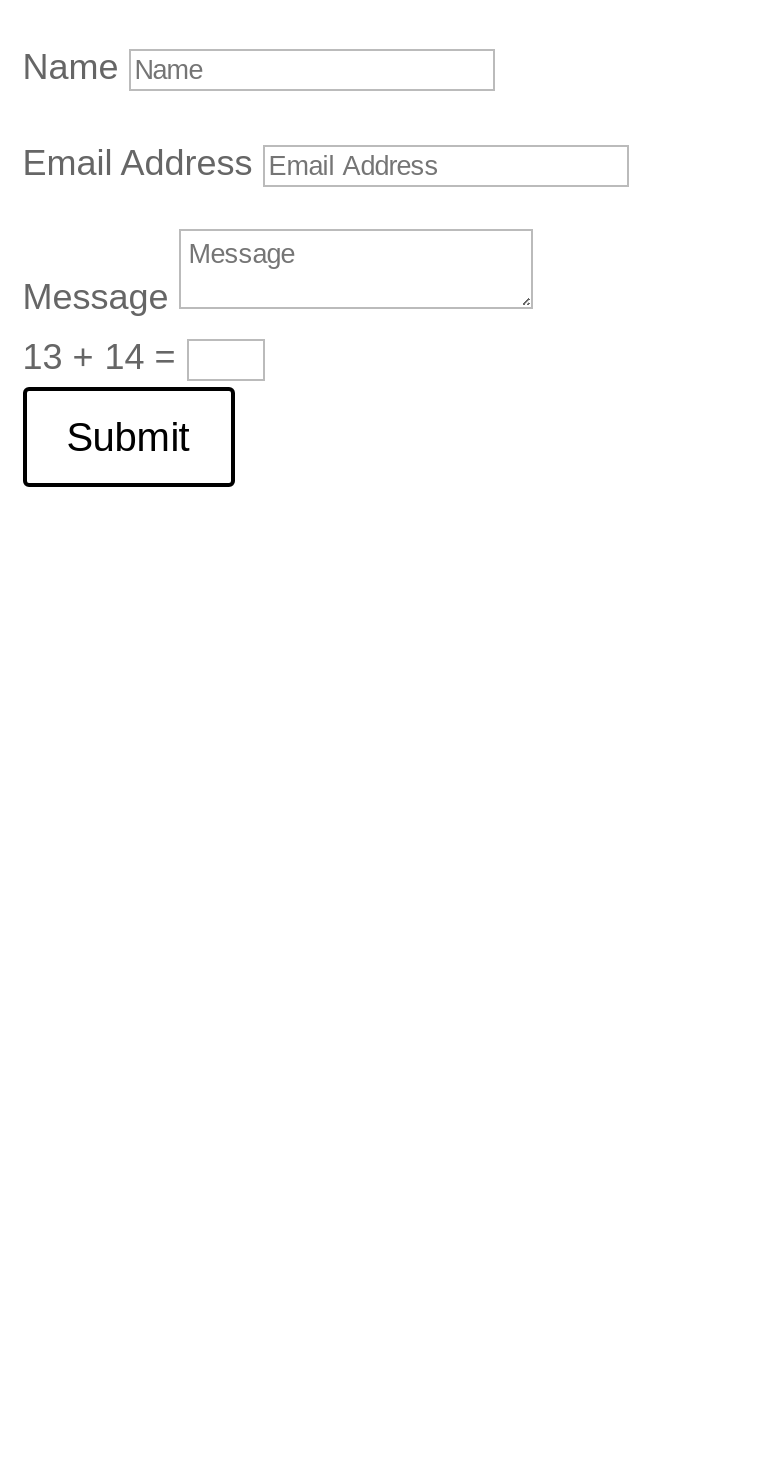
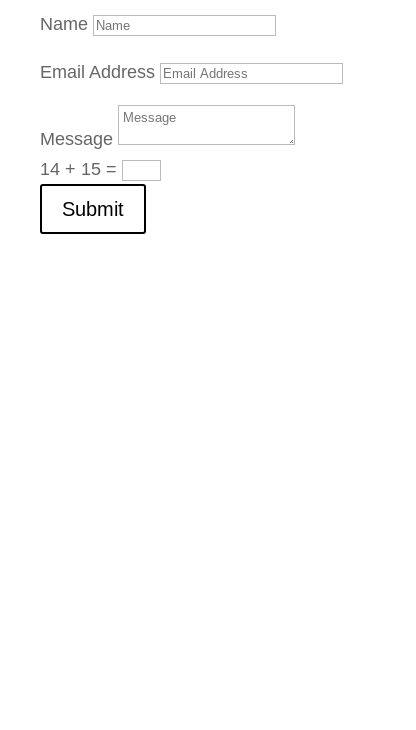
[23,337,187,377] 13 + 14 = -> [40,159,122,179] 14 + 15 =

